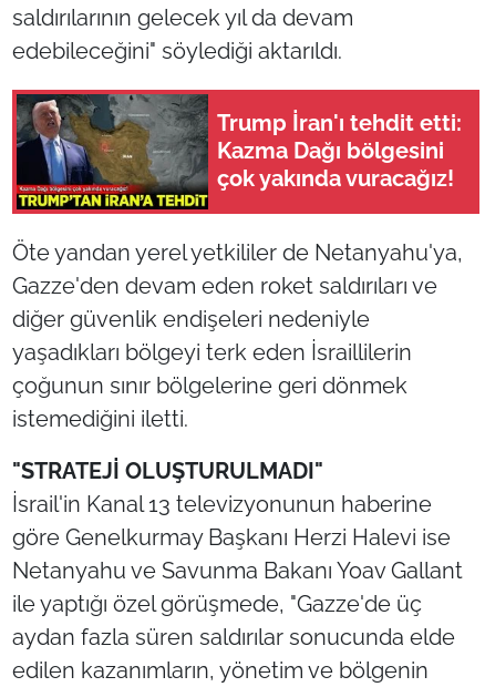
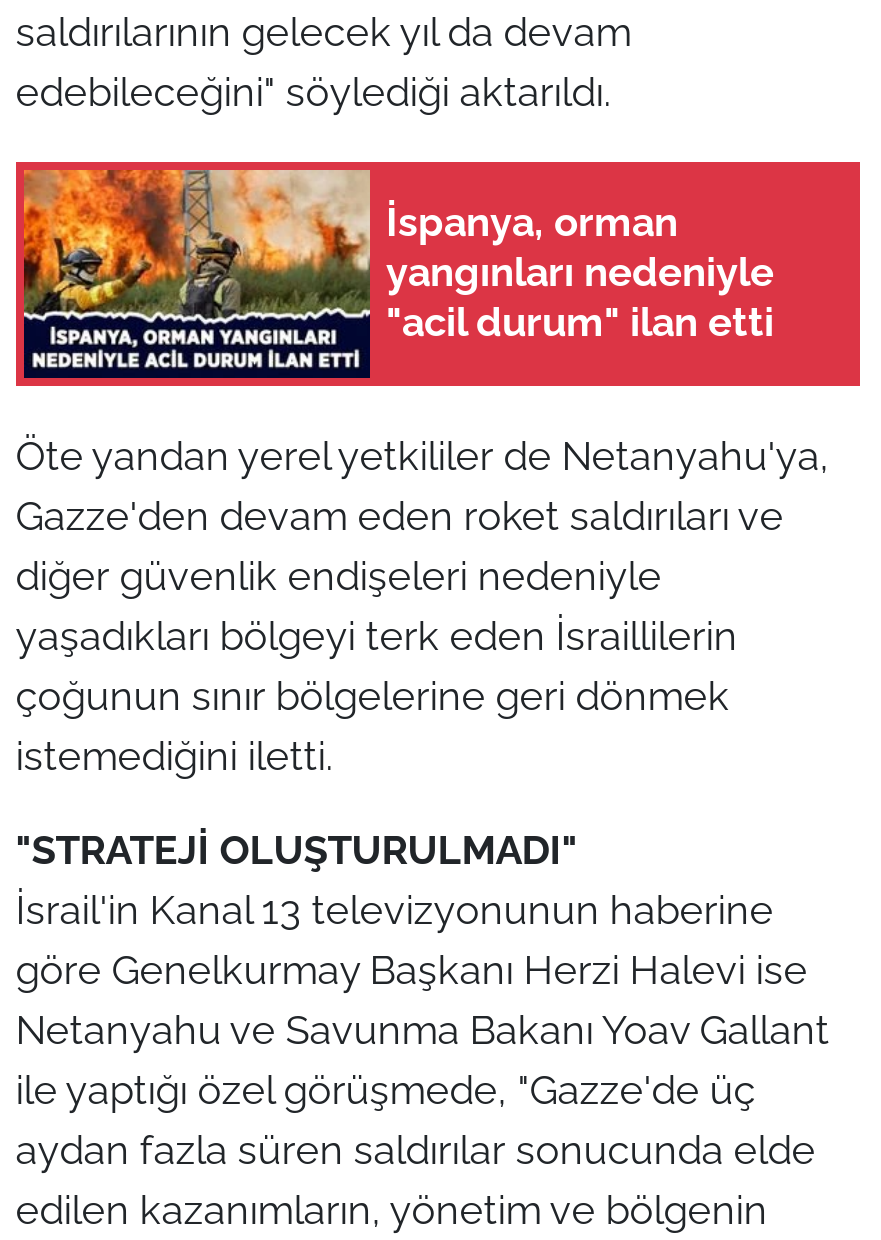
[16,93,462,209] [image] | Trump İran'ı tehdit etti: | Kazma Dağı bölgesini | çok yakında vuracağız! -> [22,168,774,378] [image] | İspanya, orman | yangınları nedeniyle | "acil durum" ilan etti

